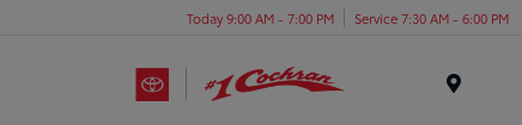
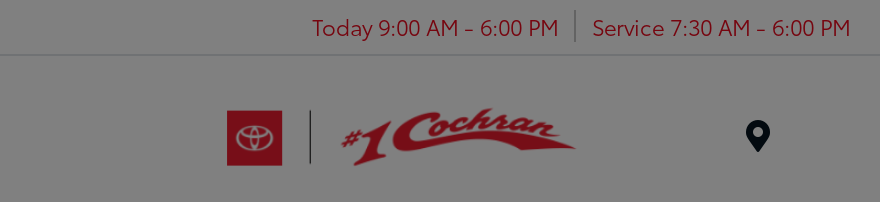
[187,8,509,27] Today 9:00 AM - 7:00 PM Service 7:30 AM - 6:00 PM -> [312,9,850,41] Today 9:00 AM - 6:00 PM Service 7:30 AM - 6:00 PM

